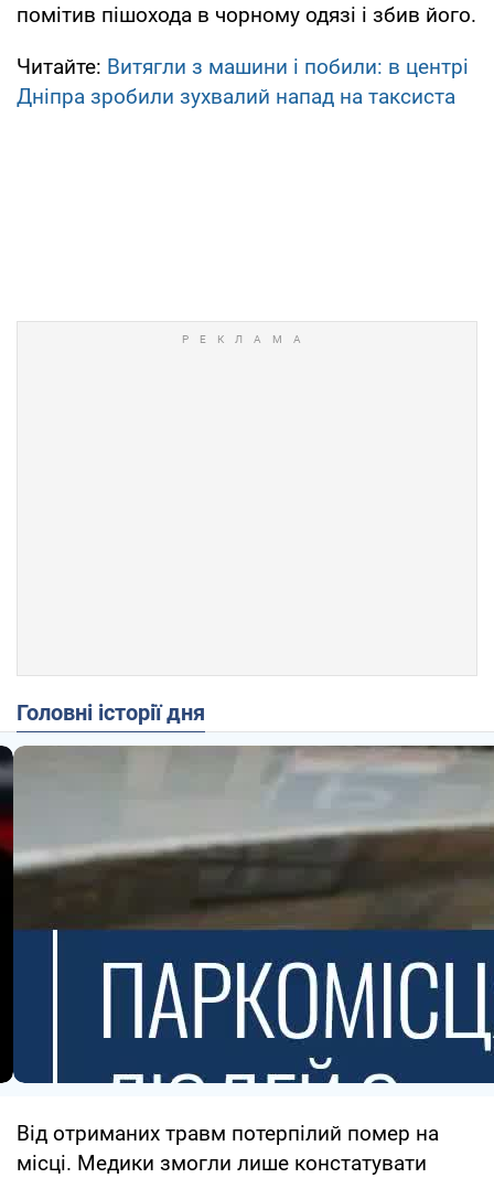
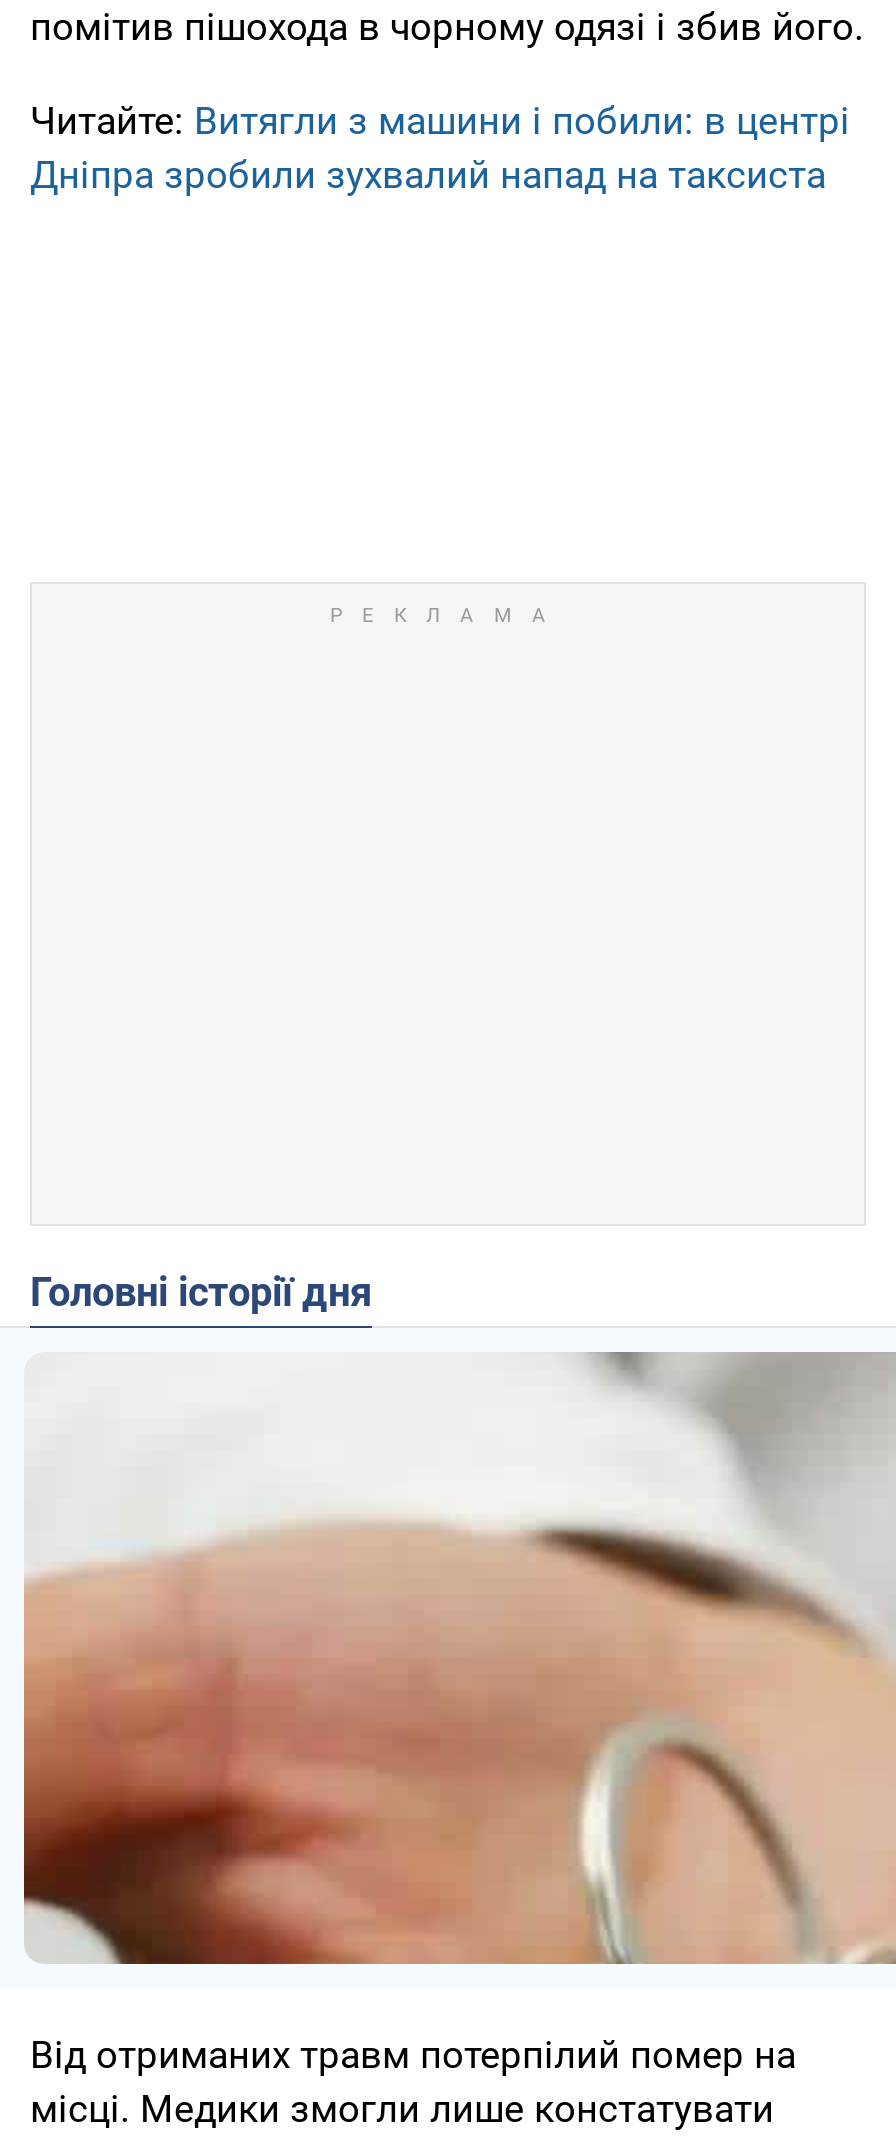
[3,745,491,1084] [image] -> [6,1352,890,1966] [image]

